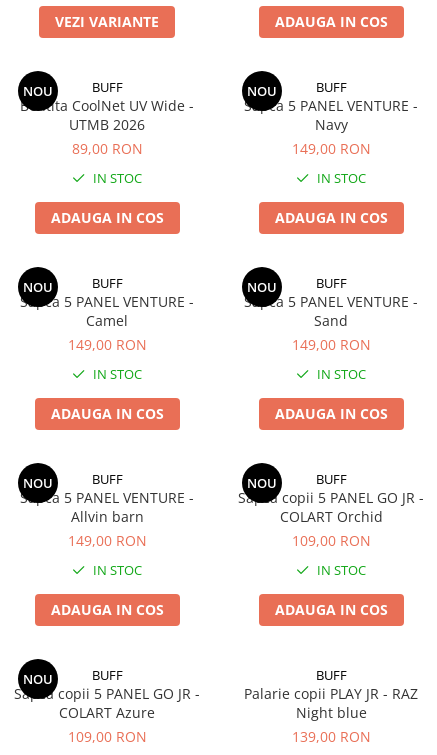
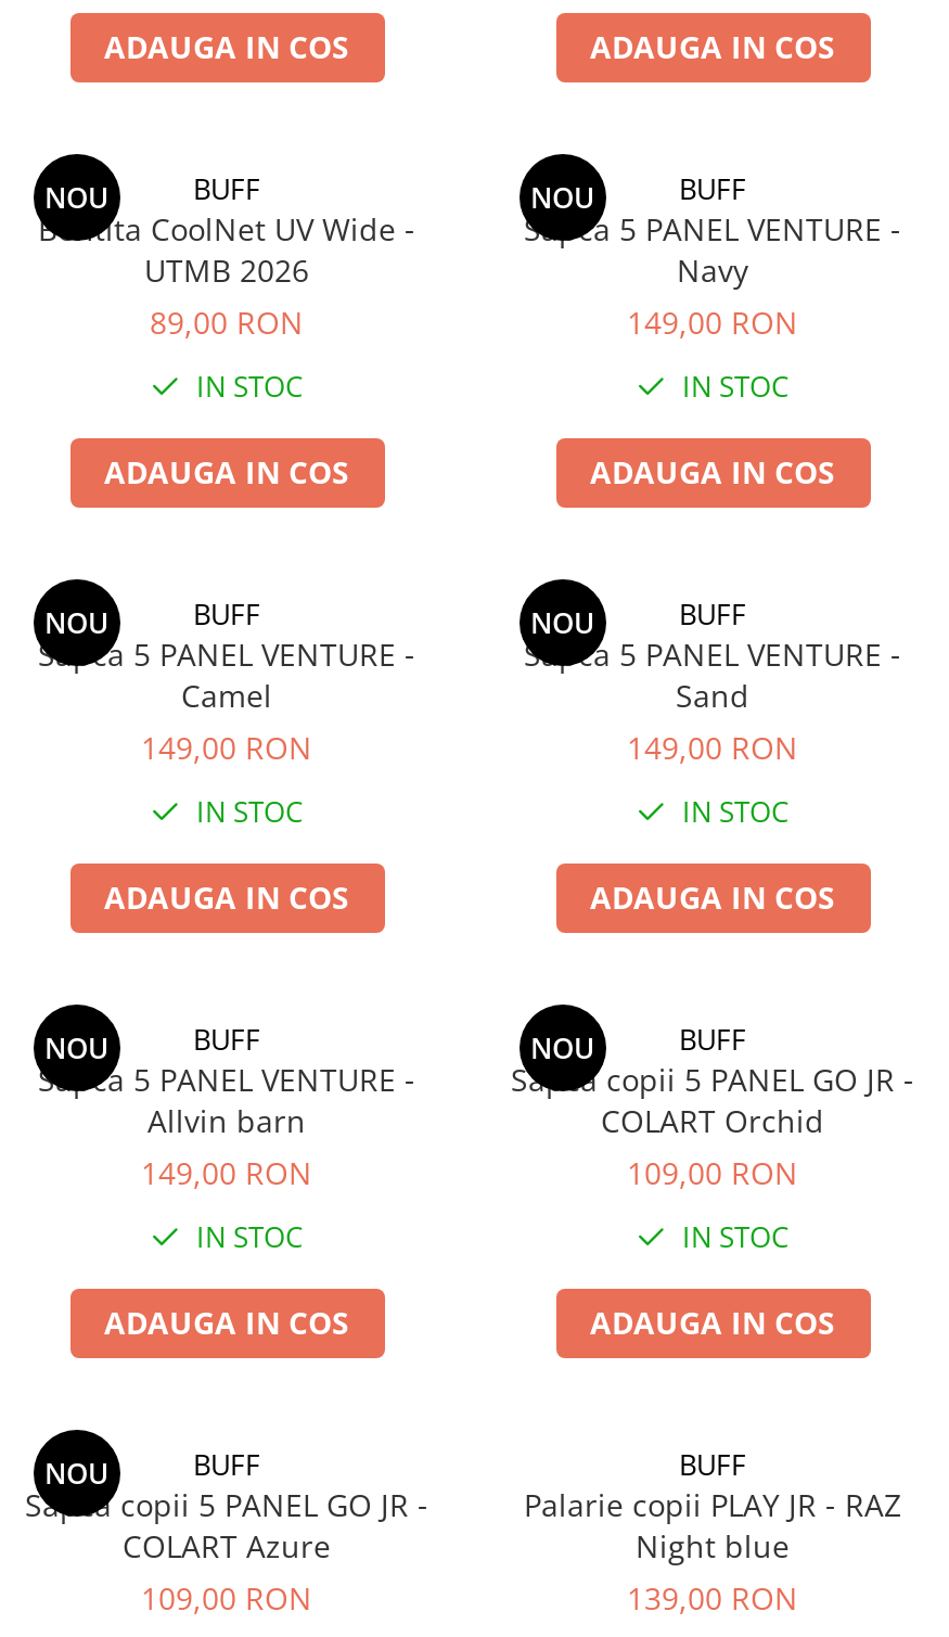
[55,12,159,31] VEZI VARIANTE -> [104,26,349,67] ADAUGA IN COS

